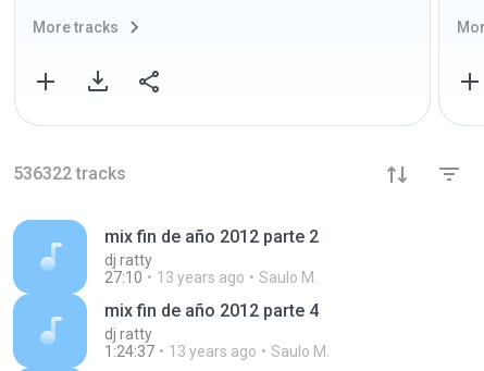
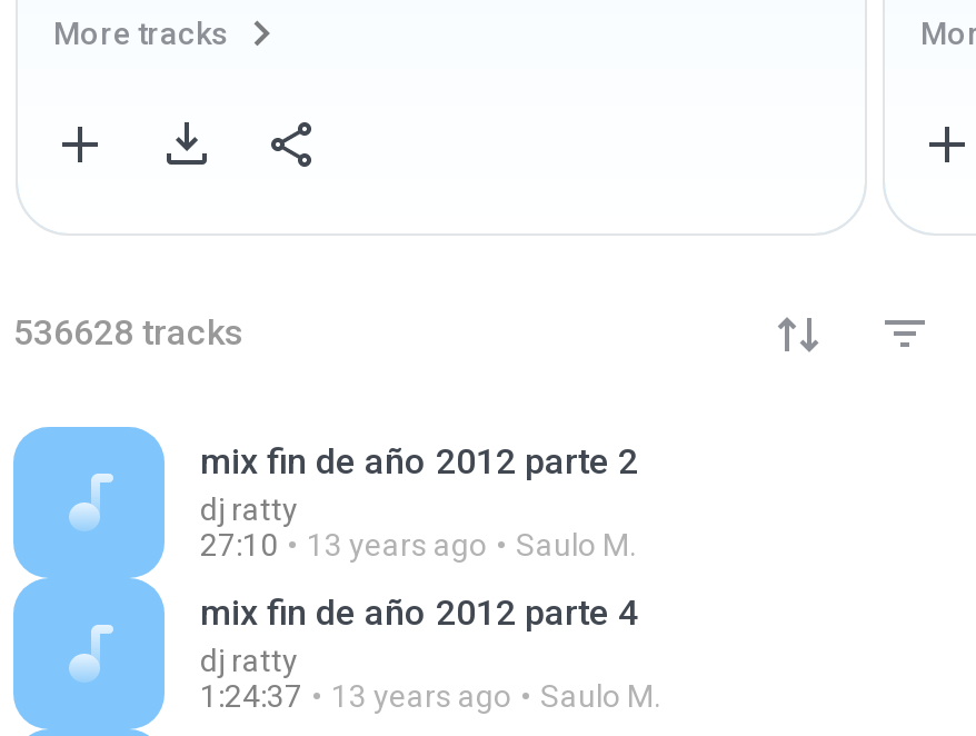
[13,163,126,184] 536322 tracks -> [13,311,245,354] 536628 tracks

